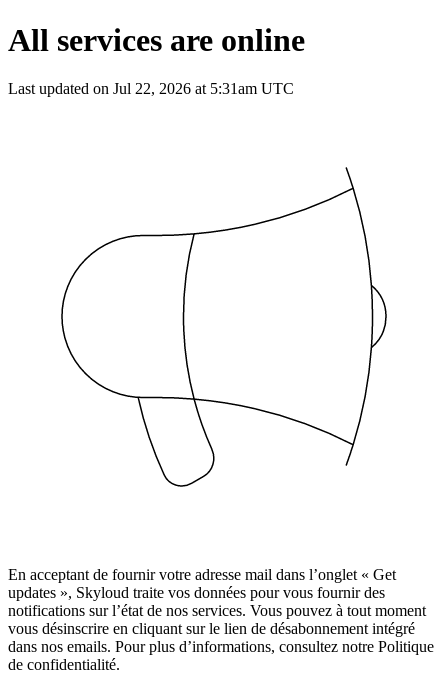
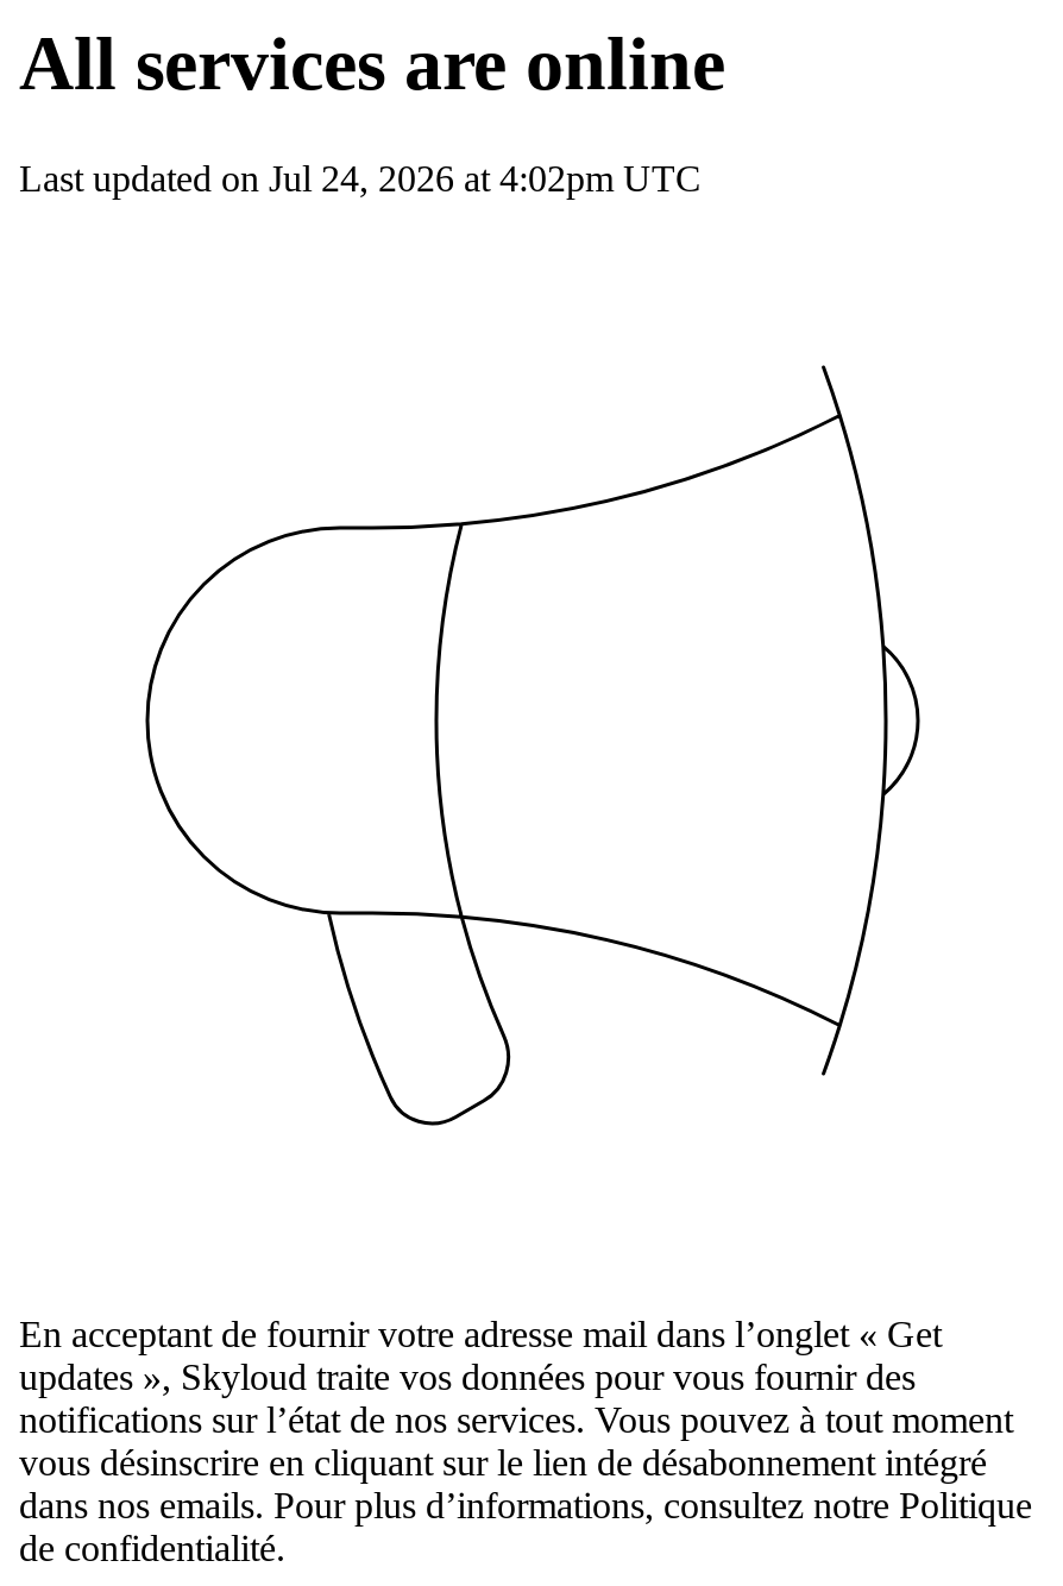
[8,80,294,97] Last updated on Jul 22, 2026 at 5:31am UTC -> [19,159,702,199] Last updated on Jul 24, 2026 at 4:02pm UTC

